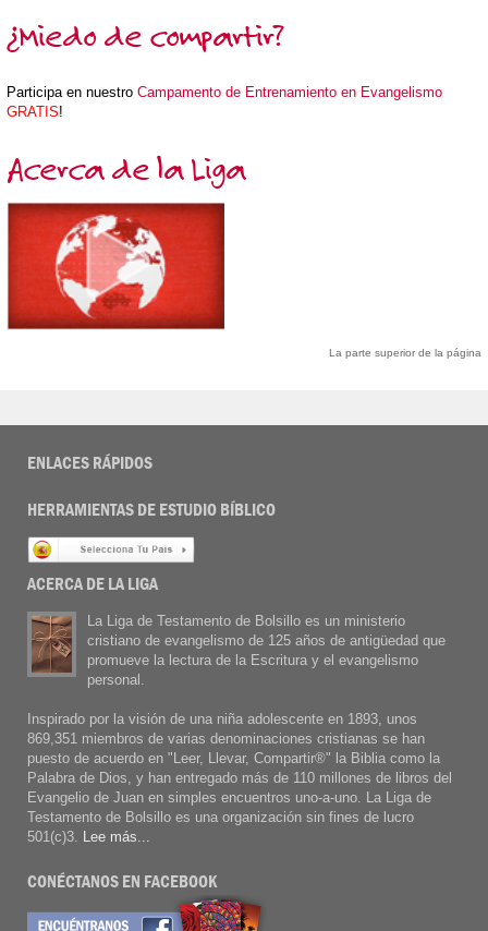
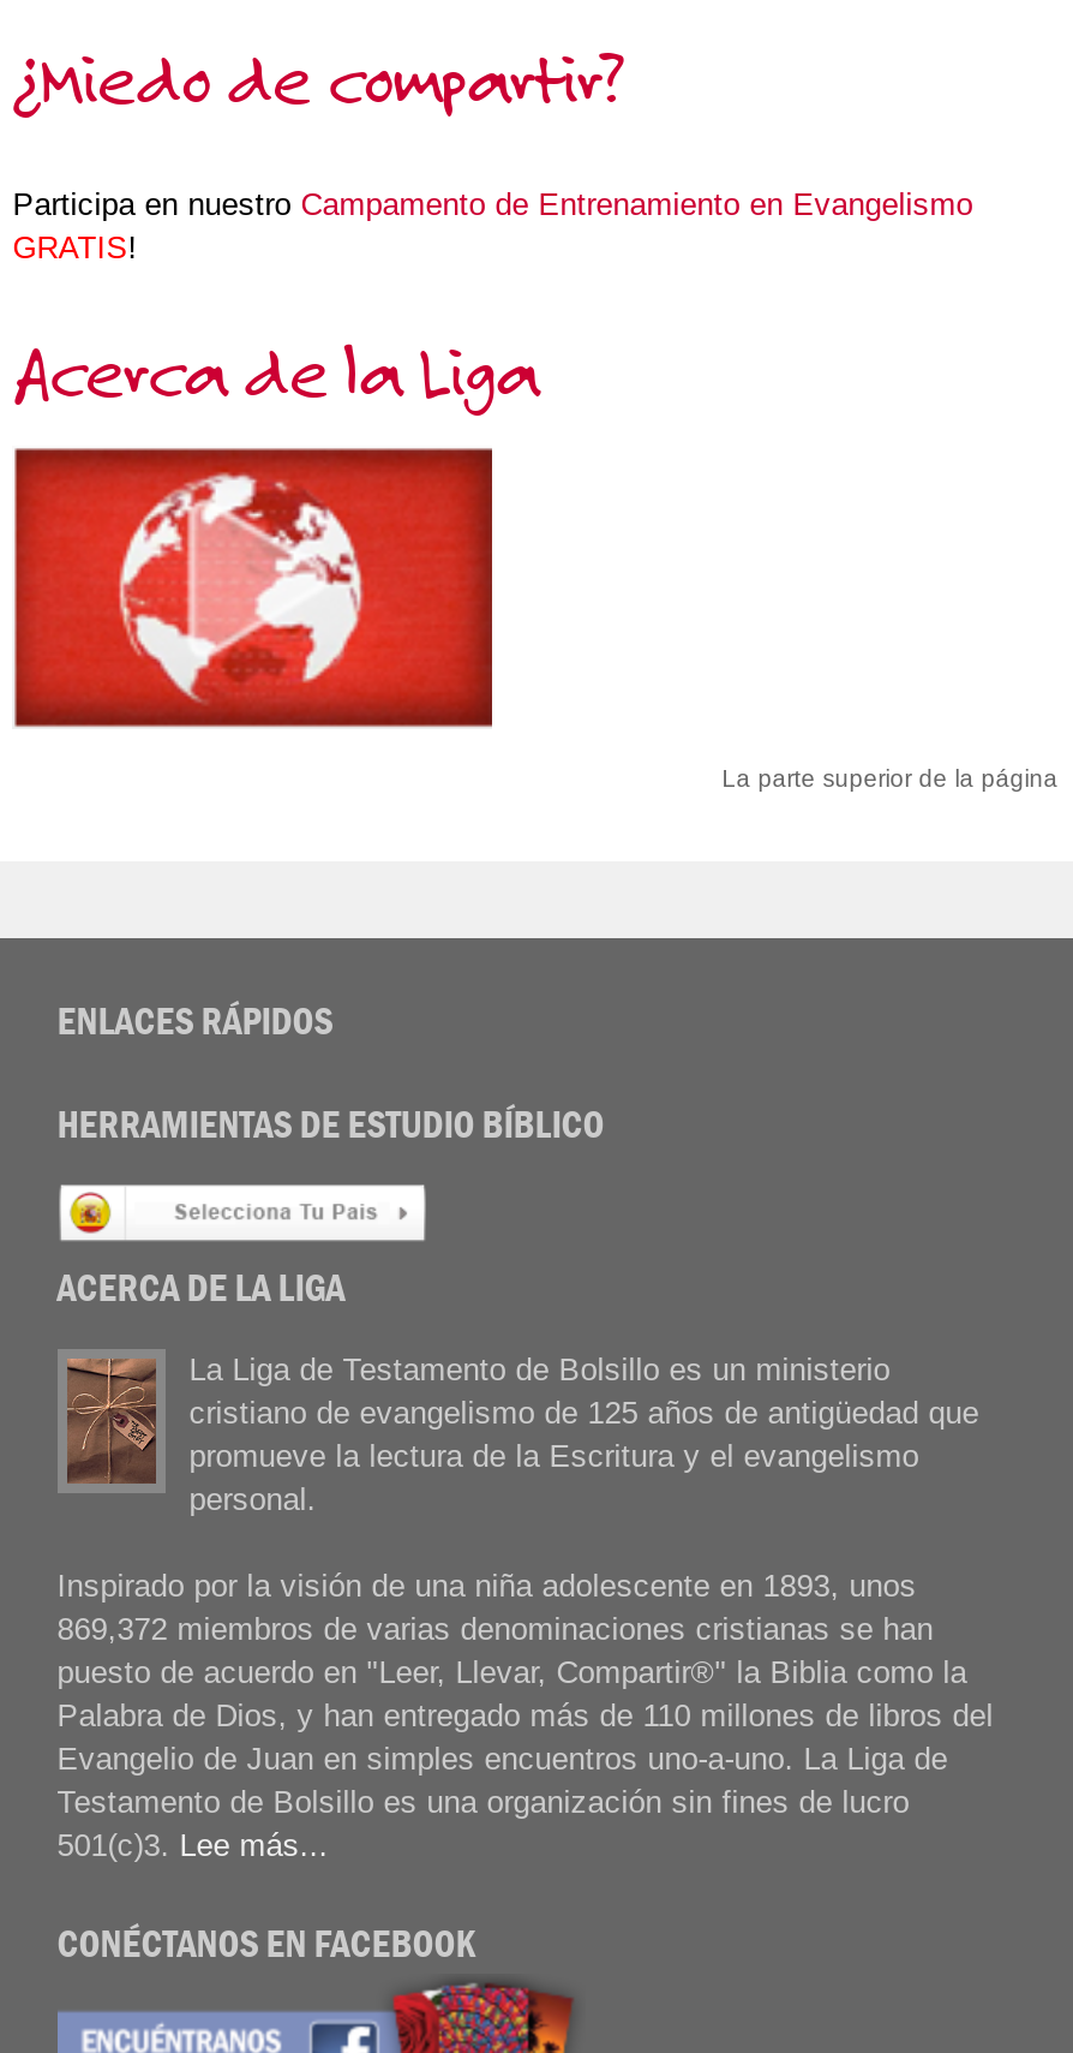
[27,731,424,747] 869,351 miembros de varias denominaciones cristianas se han -> [57,1611,933,1647] 869,372 miembros de varias denominaciones cristianas se han

